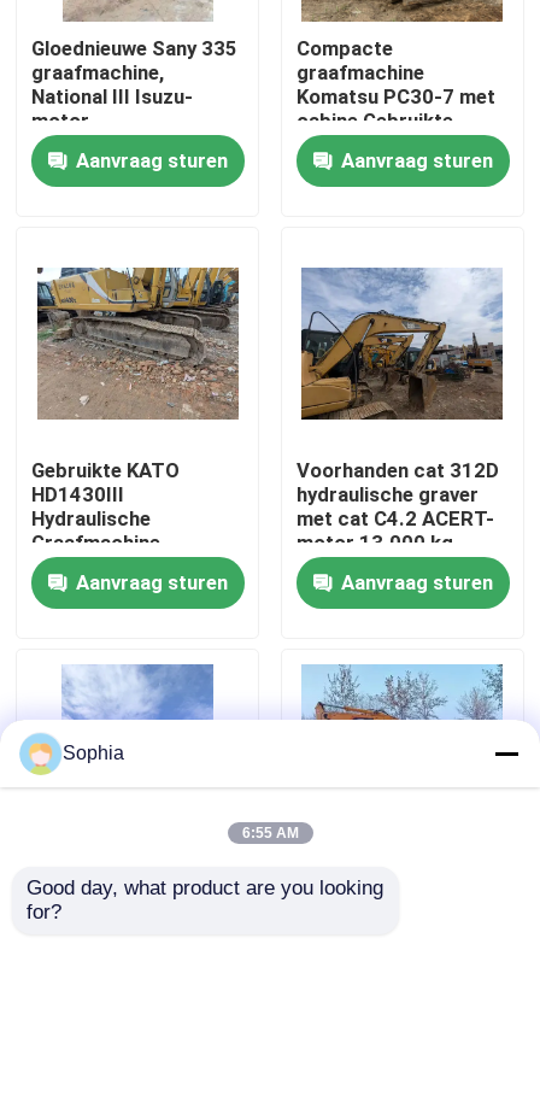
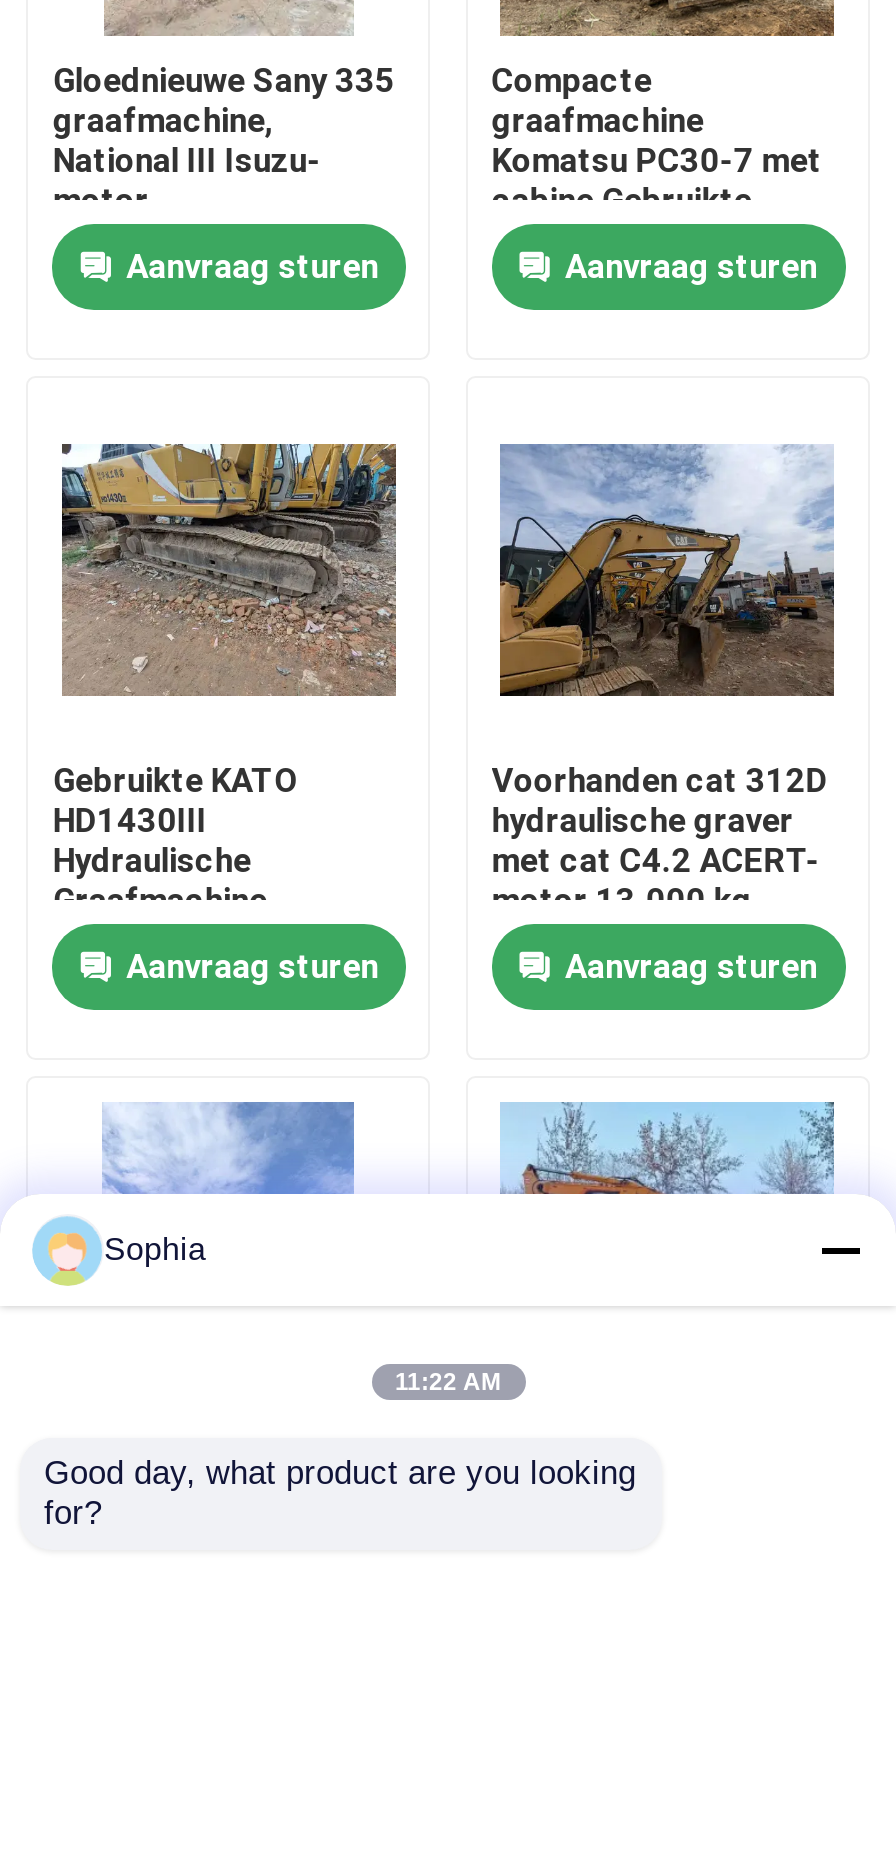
[242,825,298,842] 6:55 AM -> [395,1368,501,1396] 11:22 AM

